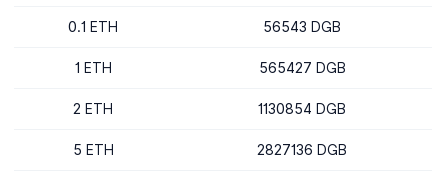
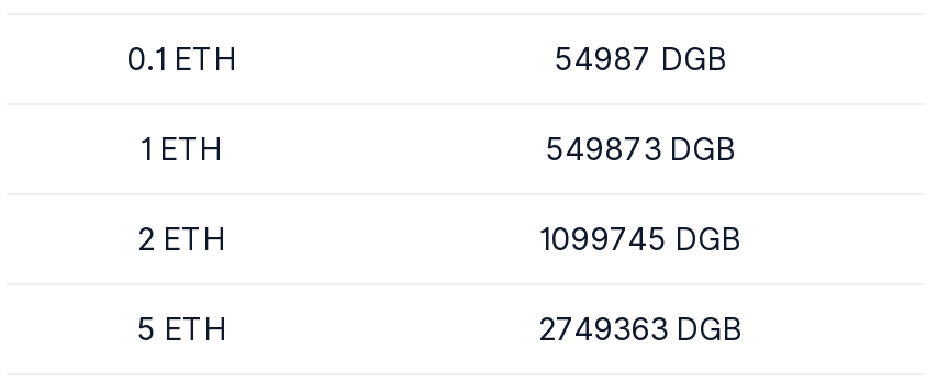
[263,18,341,35] 56543 DGB -> [554,40,727,77] 54987 DGB
[258,59,345,76] 565427 DGB -> [545,130,736,167] 549873 DGB
[258,100,346,117] 1130854 DGB -> [539,220,741,257] 1099745 DGB
[257,141,347,158] 2827136 DGB -> [538,310,743,347] 2749363 DGB

